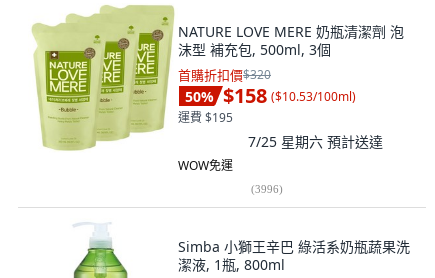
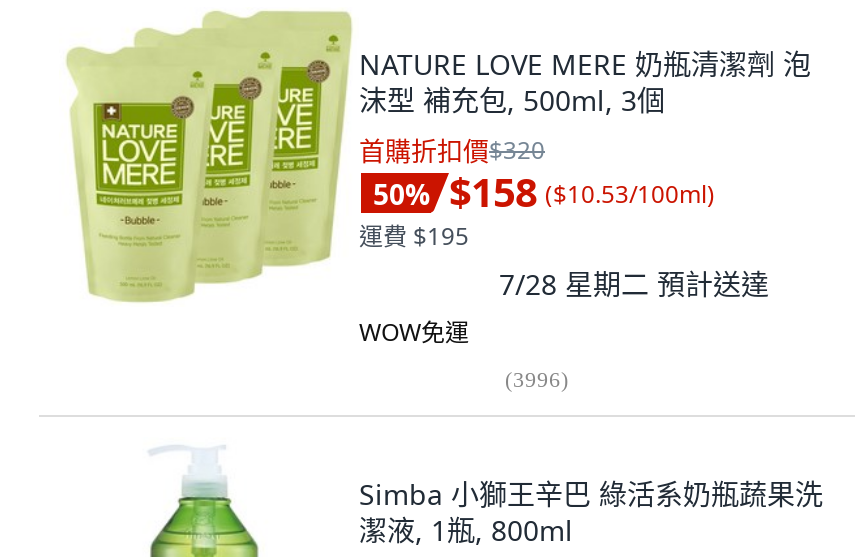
[248,131,383,150] 7/25 星期六預計送達 -> [499,264,769,302] 7/28 星期二預計送達

